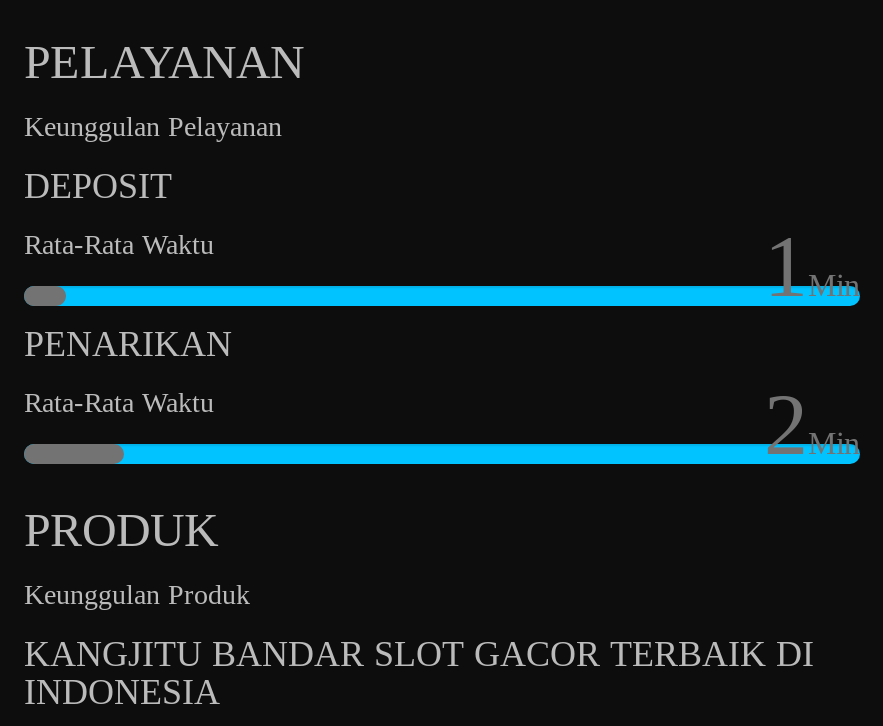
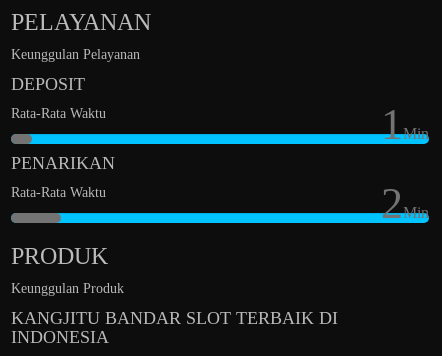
[24,635,814,675] KANGJITU BANDAR SLOT GACOR TERBAIK DI -> [11,308,338,328] KANGJITU BANDAR SLOT TERBAIK DI

